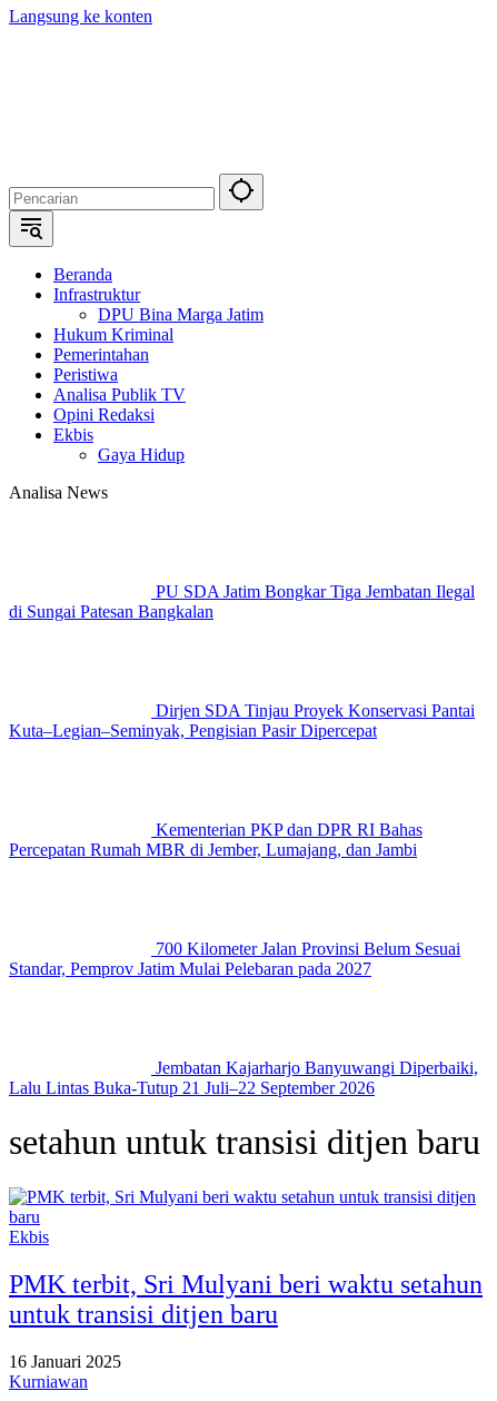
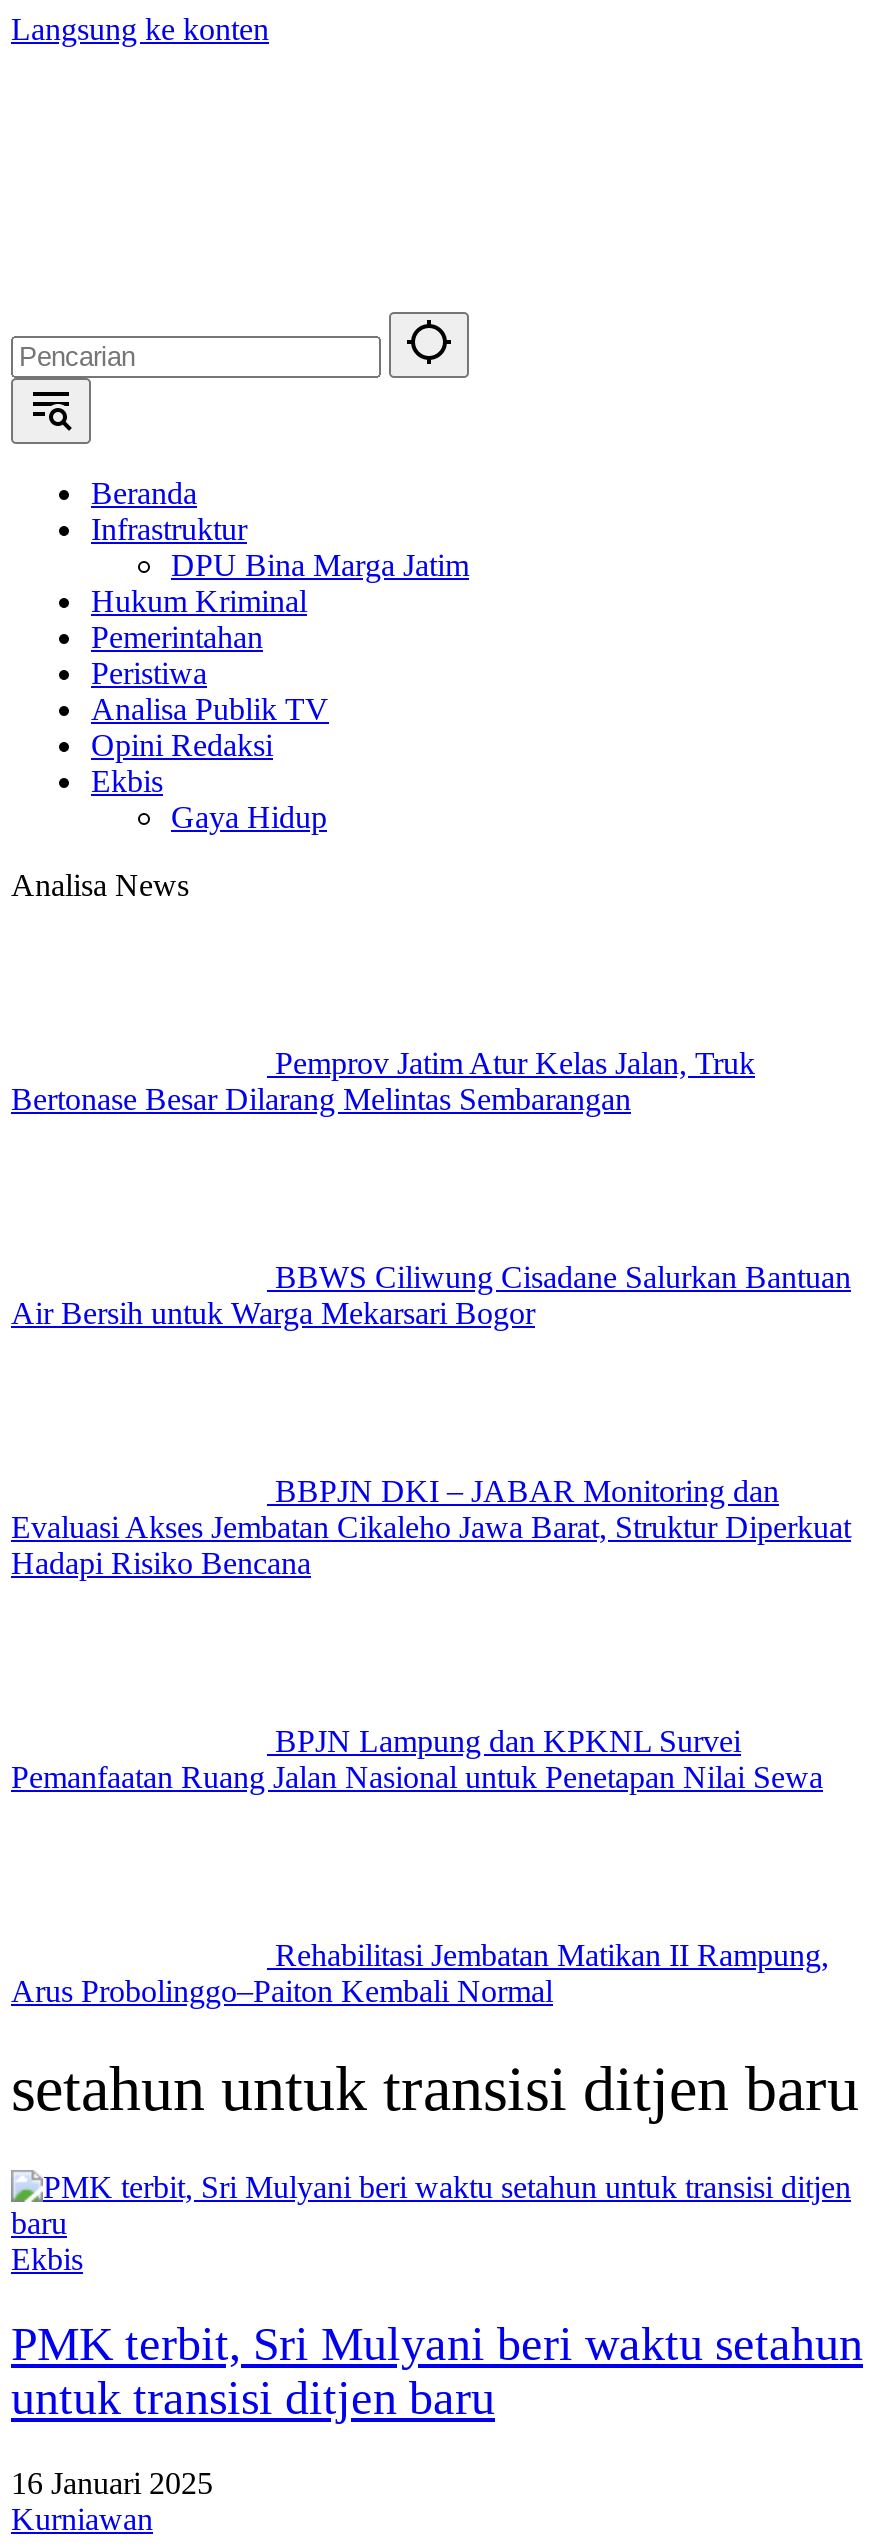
[9,582,475,621] PU SDA Jatim Bongkar Tiga Jembatan Ilegal | di Sungai Patesan Bangkalan -> [11,1046,755,1116] Pemprov Jatim Atur Kelas Jalan, Truk | Bertonase Besar Dilarang Melintas Sembarangan
[9,701,475,740] Dirjen SDA Tinjau Proyek Konservasi Pantai | Kuta–Legian–Seminyak, Pengisian Pasir Dipercepat -> [11,1260,851,1330] BBWS Ciliwung Cisadane Salurkan Bantuan | Air Bersih untuk Warga Mekarsari Bogor
[9,820,423,859] Kementerian PKP dan DPR RI Bahas | Percepatan Rumah MBR di Jember, Lumajang, dan Jambi -> [11,1474,851,1580] BBPJN DKI – JABAR Monitoring dan | Evaluasi Akses Jembatan Cikaleho Jawa Barat, Struktur Diperkuat | Hadapi Risiko Bencana
[9,939,460,978] 700 Kilometer Jalan Provinsi Belum Sesuai | Standar, Pemprov Jatim Mulai Pelebaran pada 2027 -> [11,1724,823,1794] BPJN Lampung dan KPKNL Survei | Pemanfaatan Ruang Jalan Nasional untuk Penetapan Nilai Sewa
[9,1058,478,1097] Jembatan Kajarharjo Banyuwangi Diperbaiki, | Lalu Lintas Buka-Tutup 21 Juli–22 September 2026 -> [11,1938,829,2008] Rehabilitasi Jembatan Matikan II Rampung, | Arus Probolinggo–Paiton Kembali Normal

